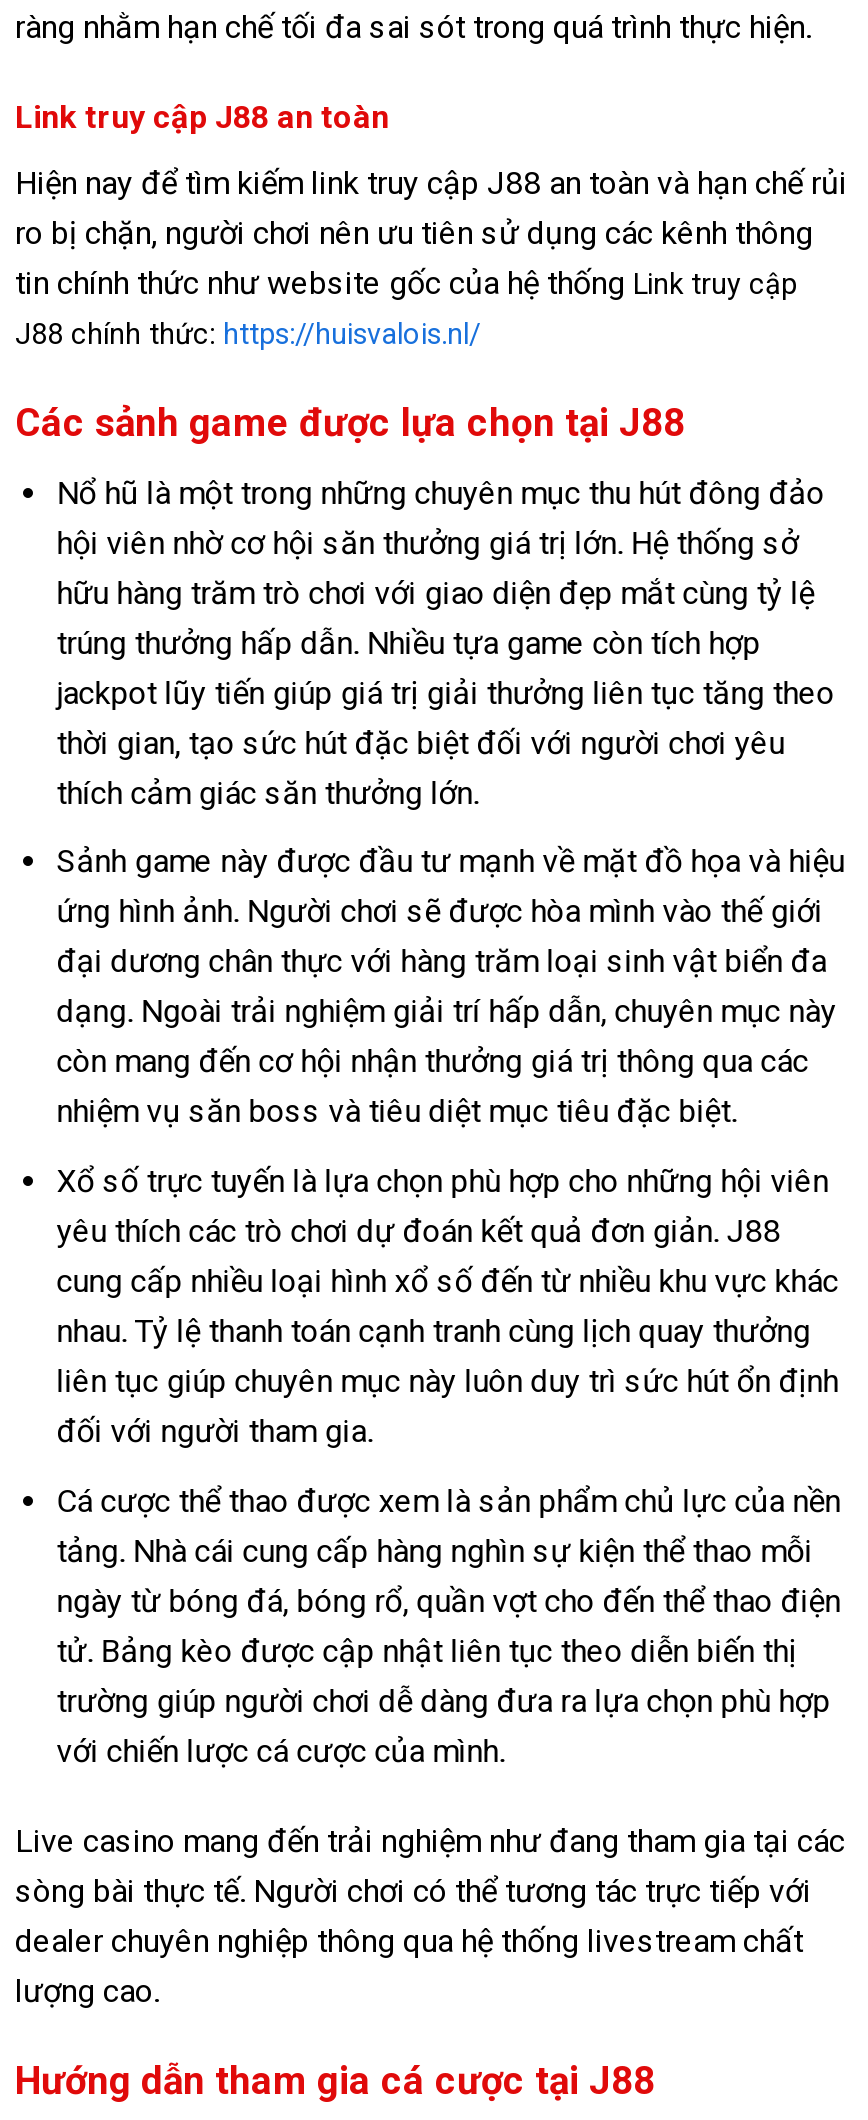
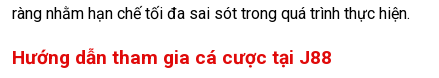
[15,99,847,2011] Link truy cập J88 an toàn | Hiện nay để tìm kiếm link truy cập J88 an toàn và hạn chế rủi | ro bị chặn, người chơi nên ưu tiên sử dụng các kênh thông | tin chính thức như website gốc của hệ thống Link truy cập | J88 chính thức: https://huisvalois.nl/ | Các sảnh game được lựa chọn tại J88 | Nổ hũ là một trong những chuyên mục thu hút đông đảo | hội viên nhờ cơ hội săn thưởng giá trị lớn. Hệ thống sở | hữu hàng trăm trò chơi với giao diện đẹp mắt cùng tỷ lệ | trúng thưởng hấp dẫn. Nhiều tựa game còn tích hợp | jackpot lũy tiến giúp giá trị giải thưởng liên tục tăng theo | thời gian, tạo sức hút đặc biệt đối với người chơi yêu | thích cảm giác săn thưởng lớn. | Sảnh game này được đầu tư mạnh về mặt đồ họa và hiệu | ứng hình ảnh. Người chơi sẽ được hòa mình vào thế giới | đại dương chân thực với hàng trăm loại sinh vật biển đa | dạng. Ngoài trải nghiệm giải trí hấp dẫn, chuyên mục này | còn mang đến cơ hội nhận thưởng giá trị thông qua các | nhiệm vụ săn boss và tiêu diệt mục tiêu đặc biệt. | Xổ số trực tuyến là lựa chọn phù hợp cho những hội viên | yêu thích các trò chơi dự đoán kết quả đơn giản. J88 | cung cấp nhiều loại hình xổ số đến từ nhiều khu vực khác | nhau. Tỷ lệ thanh toán cạnh tranh cùng lịch quay thưởng | liên tục giúp chuyên mục này luôn duy trì sức hút ổn định | đối với người tham gia. | Cá cược thể thao được xem là sản phẩm chủ lực của nền | tảng. Nhà cái cung cấp hàng nghìn sự kiện thể thao mỗi | ngày từ bóng đá, bóng rổ, quần vợt cho đến thể thao điện | tử. Bảng kèo được cập nhật liên tục theo diễn biến thị | trường giúp người chơi dễ dàng đưa ra lựa chọn phù hợp | với chiến lược cá cược của mình. | Live casino mang đến trải nghiệm như đang tham gia tại các | sòng bài thực tế. Người chơi có thể tương tác trực tiếp với | dealer chuyên nghiệp thông qua hệ thống livestream chất | lượng cao. -> none

